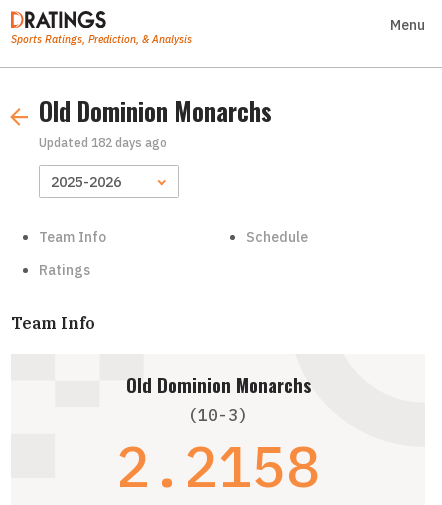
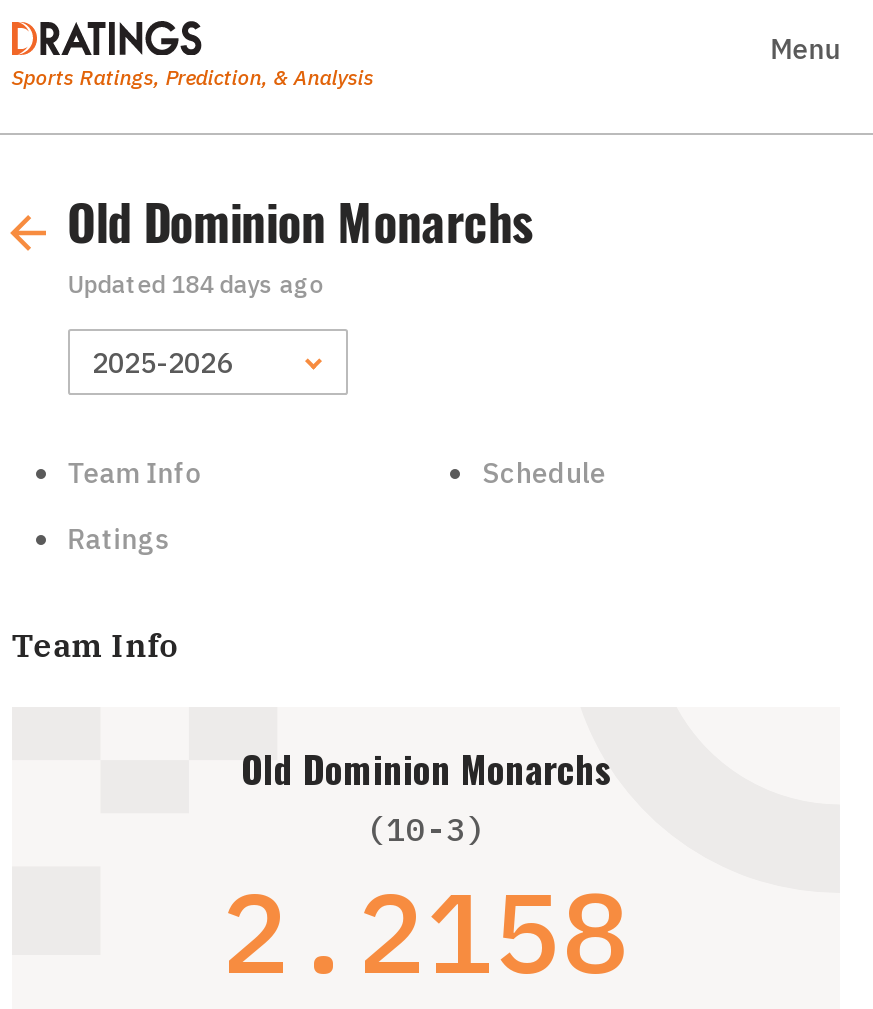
[39,135,167,150] Updated 182 days ago -> [68,269,324,299] Updated 184 days ago

